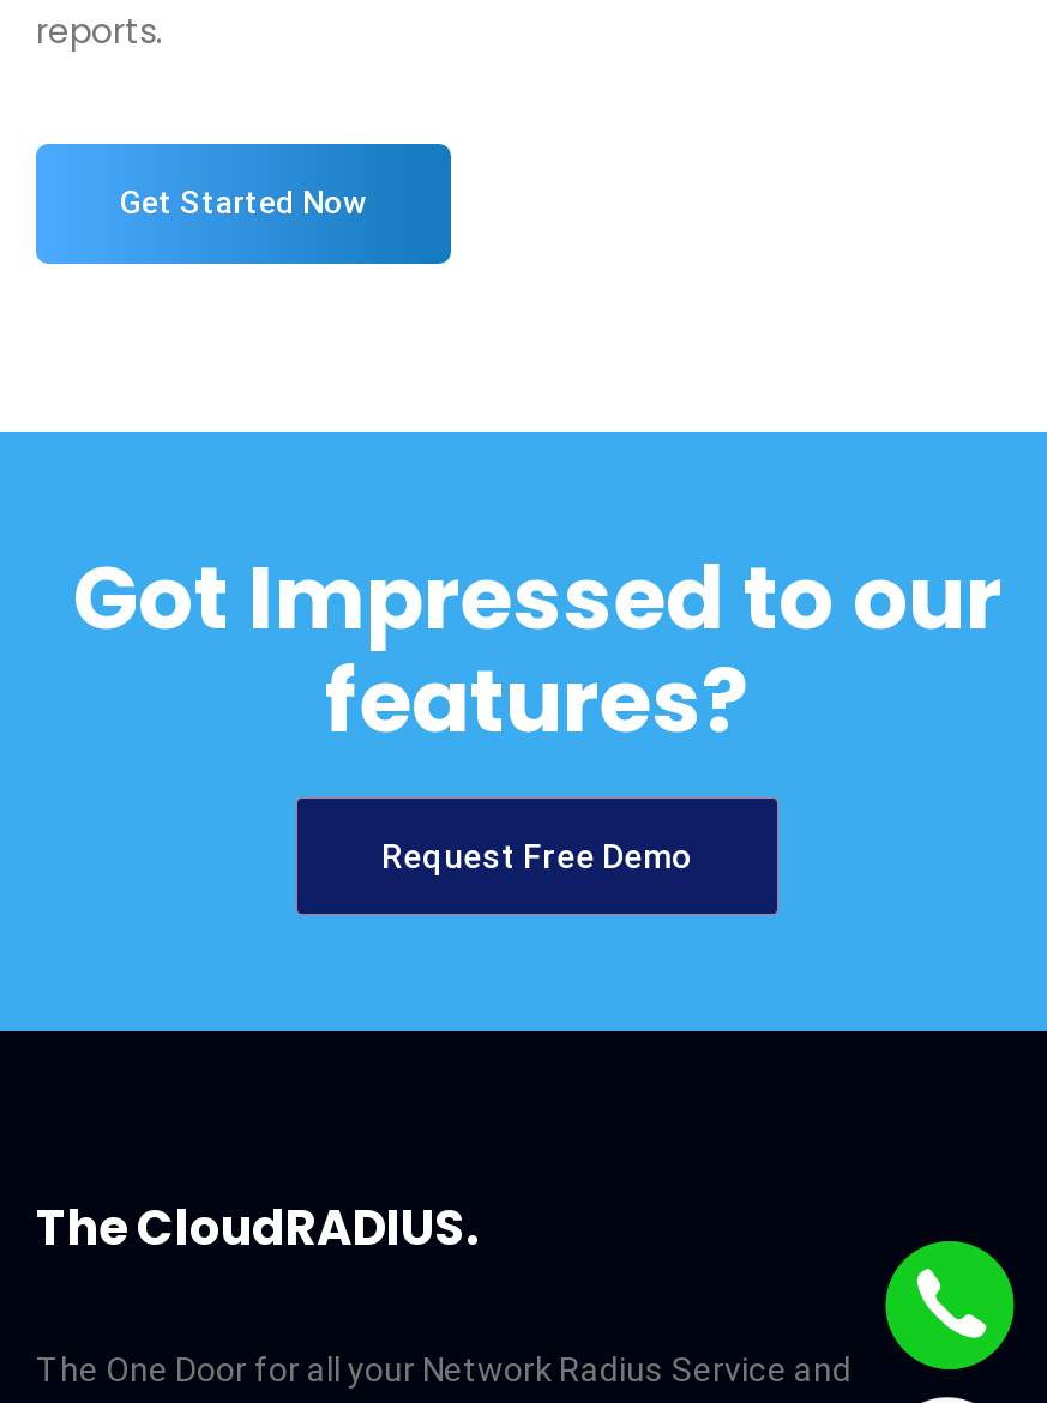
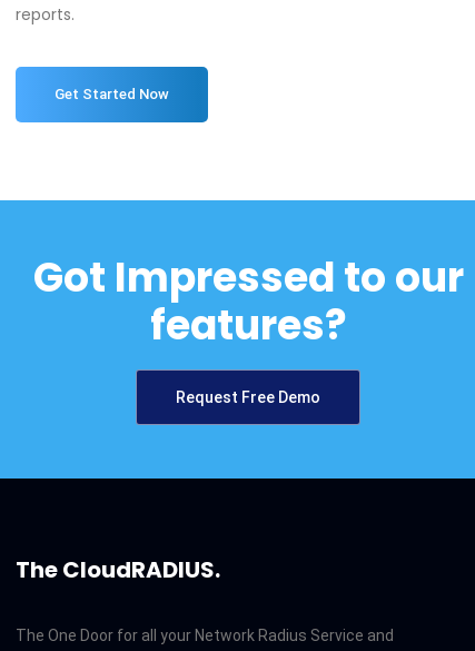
[883,1238,1017,1372] [image] -> none

